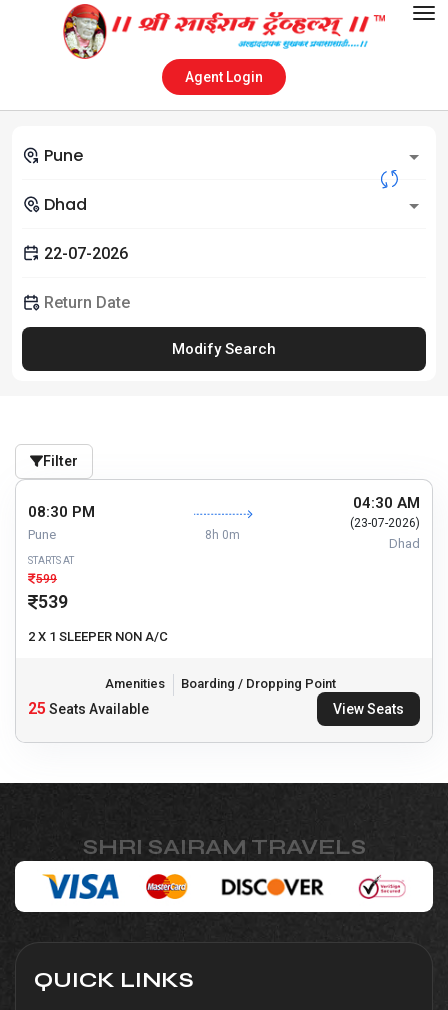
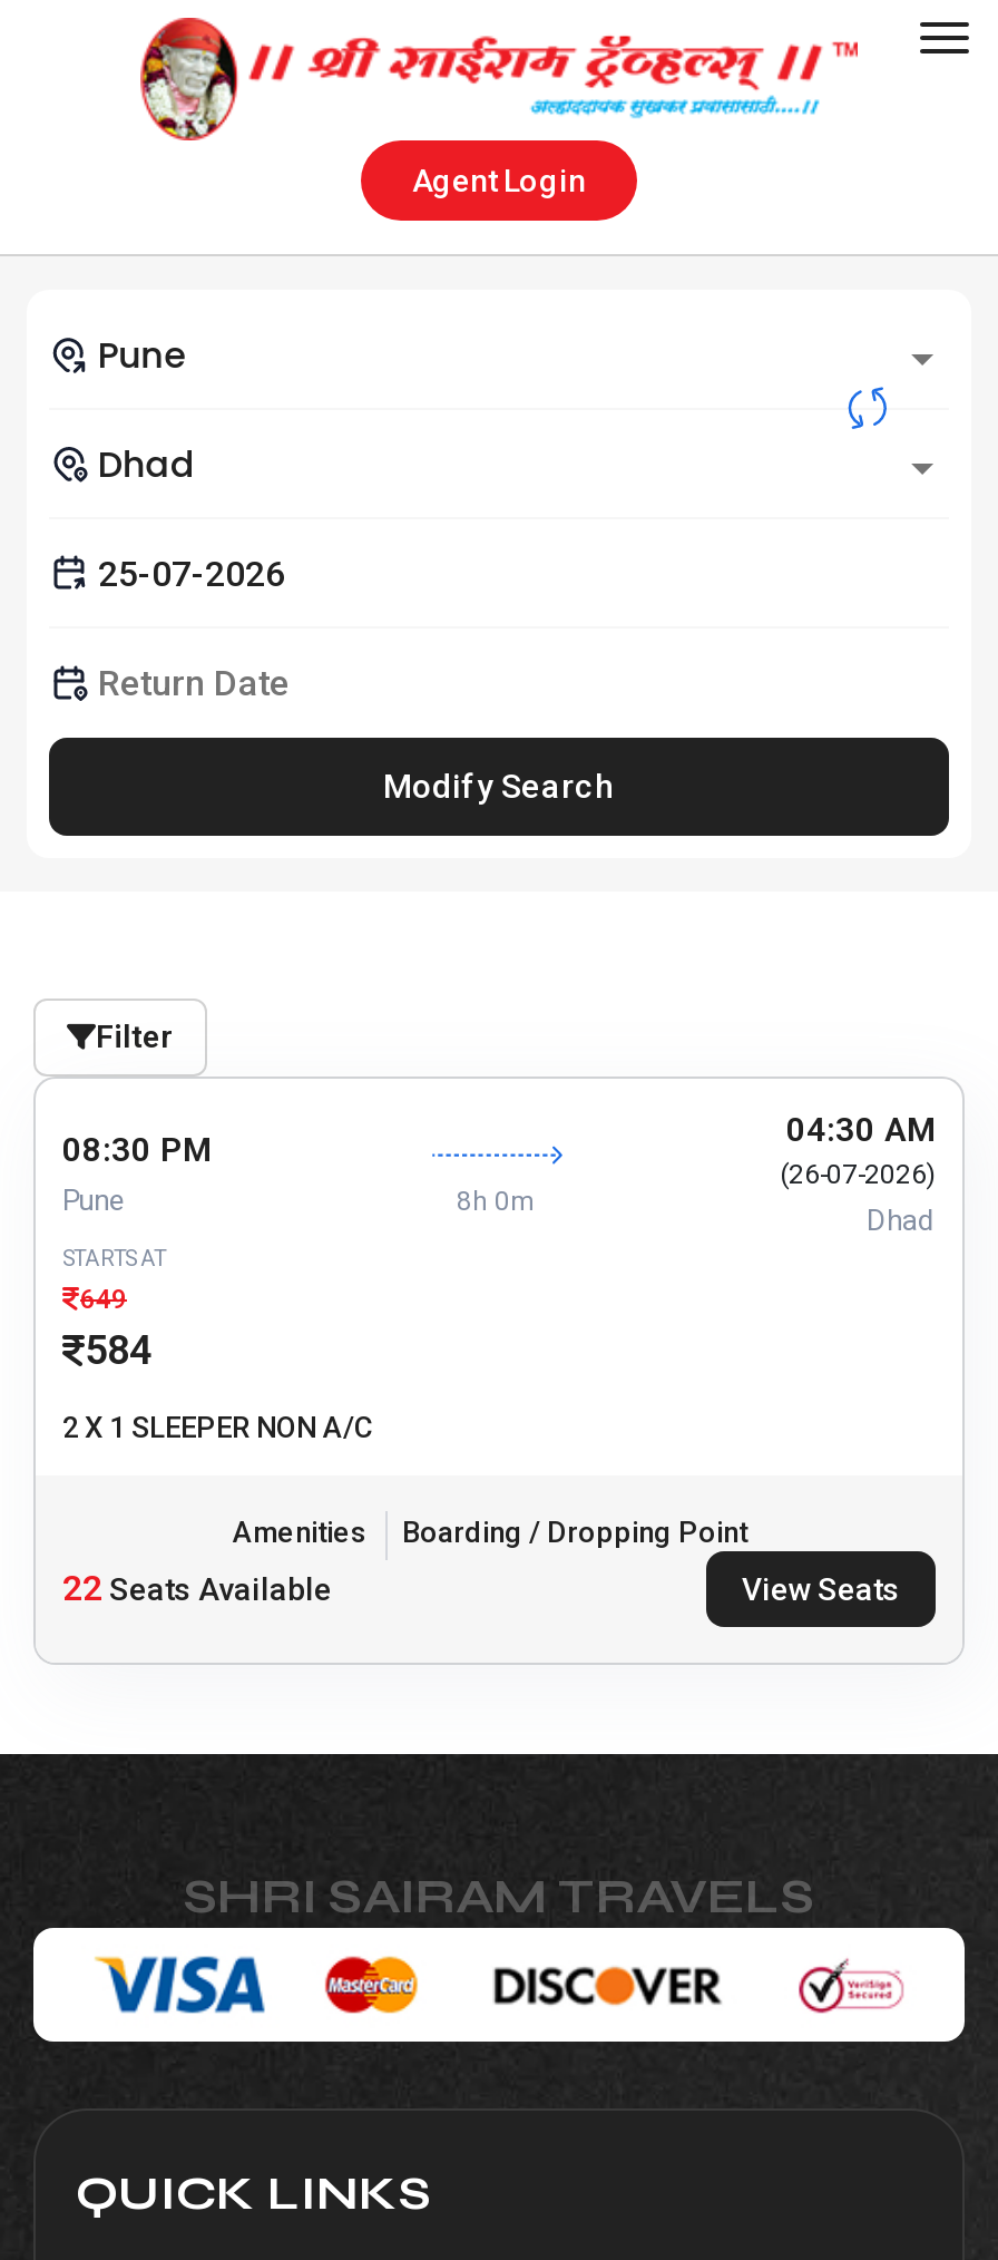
[350,516,420,530] (23-07-2026) -> [780,1159,936,1191] (26-07-2026)
[36,572,57,586] 599 -> [80,1284,127,1315] 649
[38,591,68,612] 539 -> [85,1327,151,1373] 584
[28,699,149,718] 25 Seats Available -> [62,1567,332,1610] 22 Seats Available

